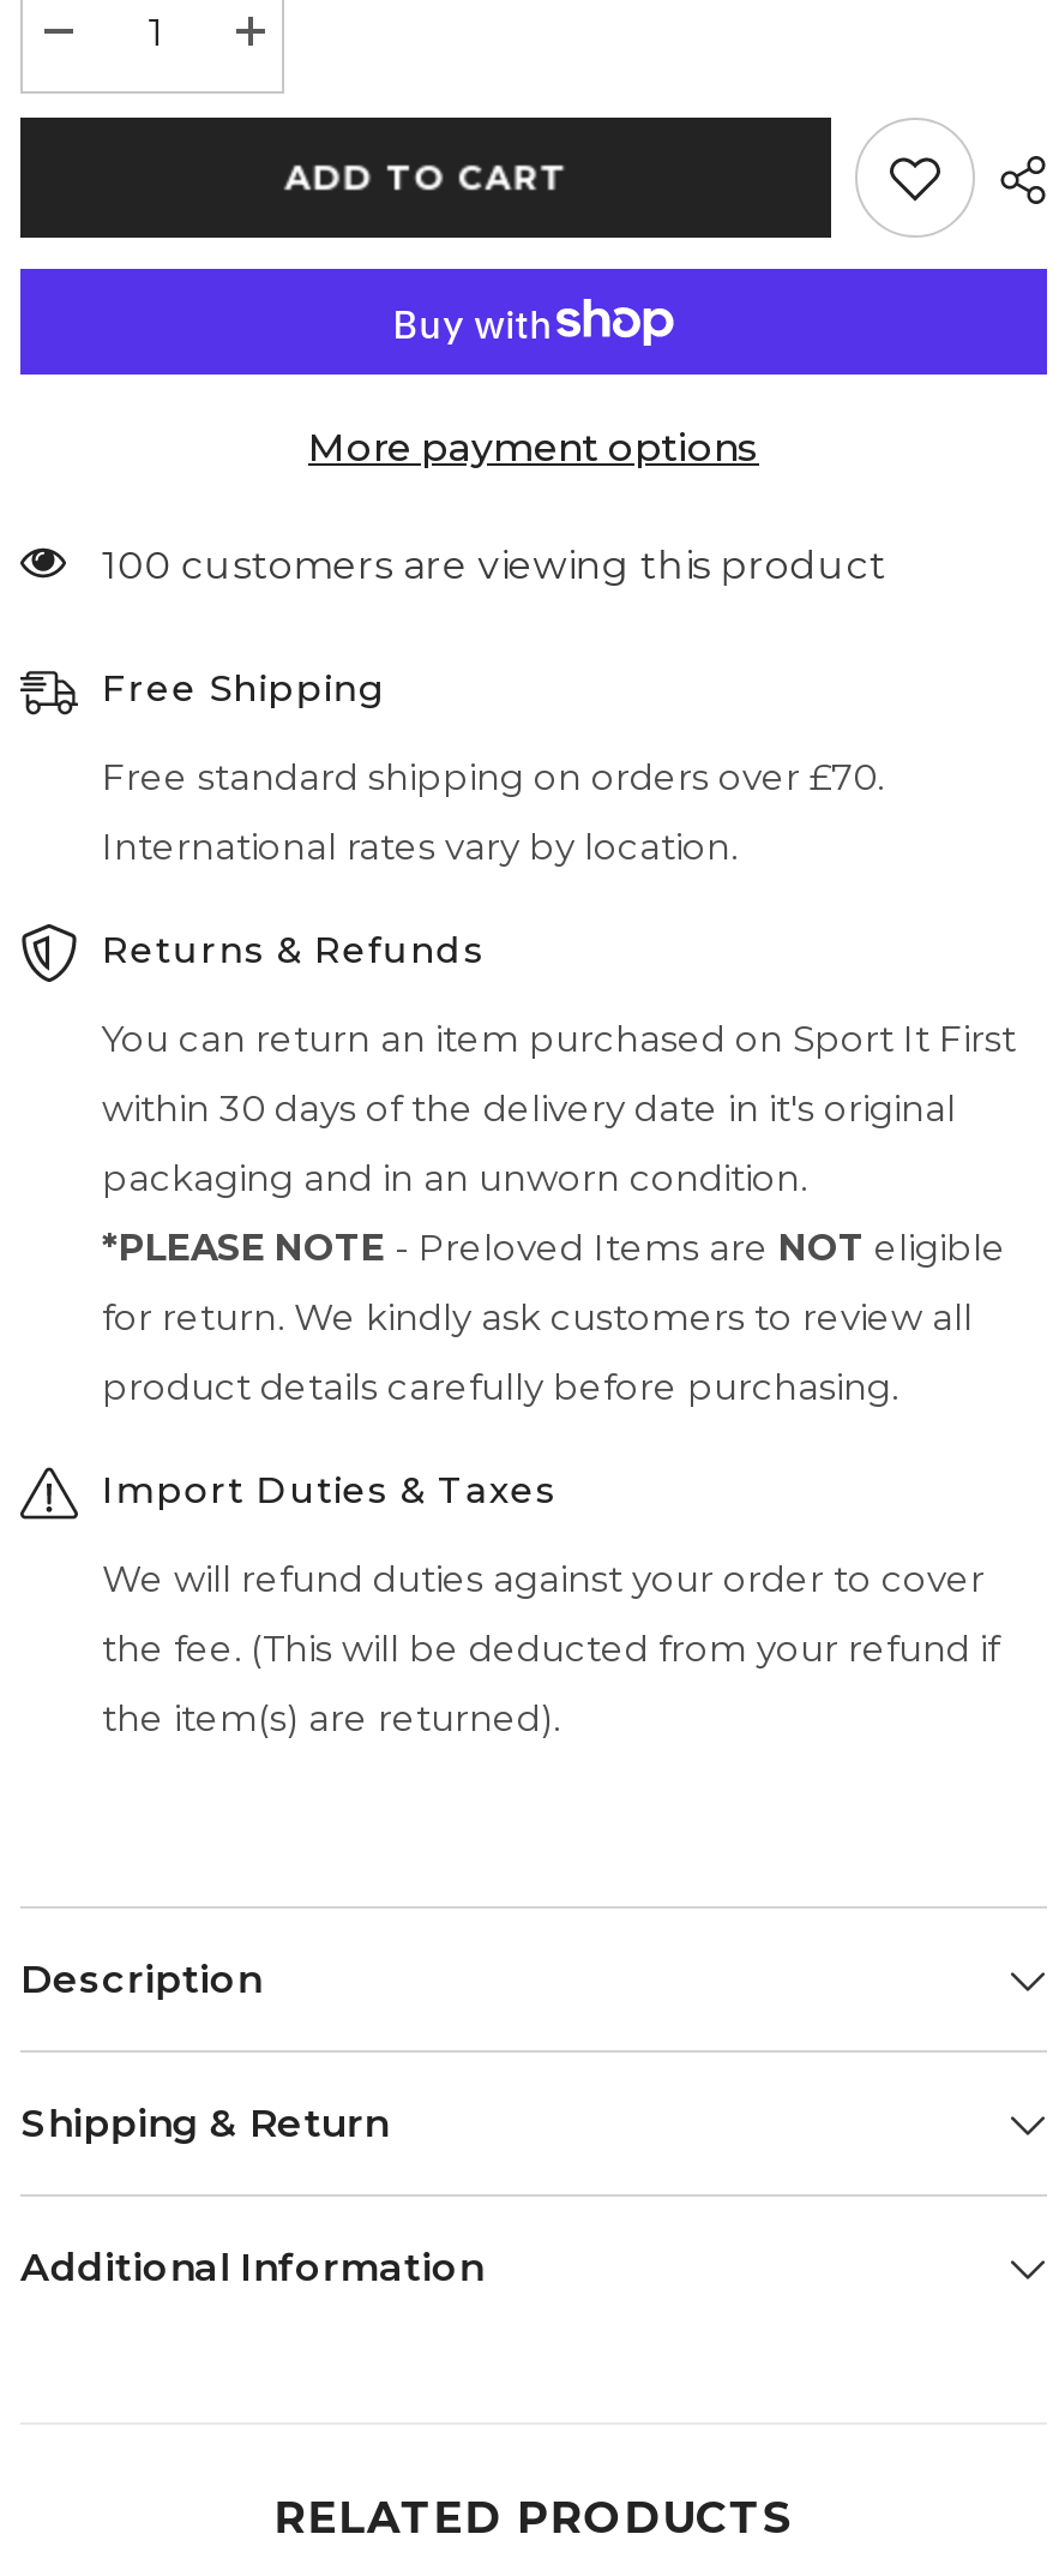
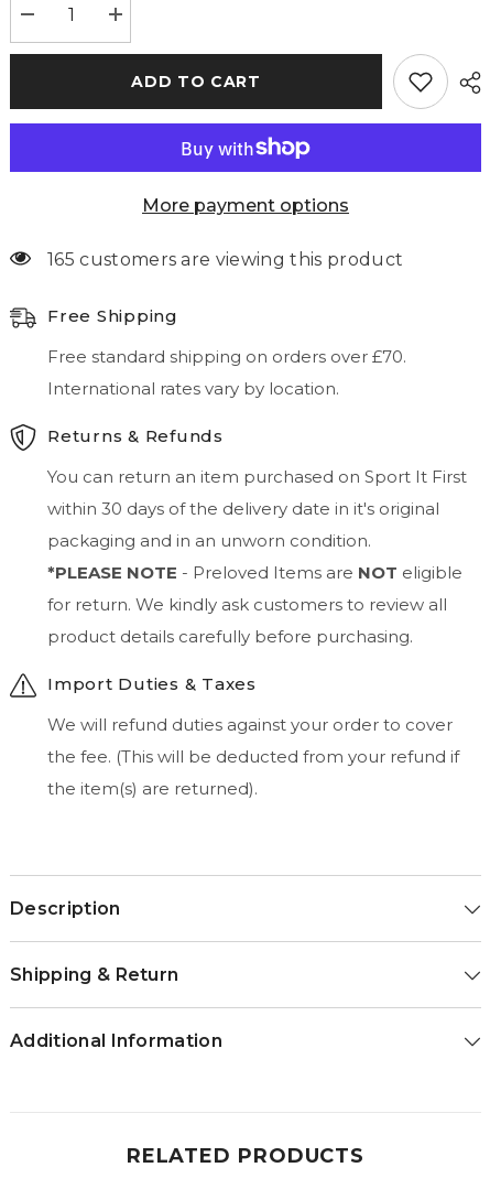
[102,543,887,588] 100 customers are viewing this product -> [47,249,403,270] 165 customers are viewing this product

